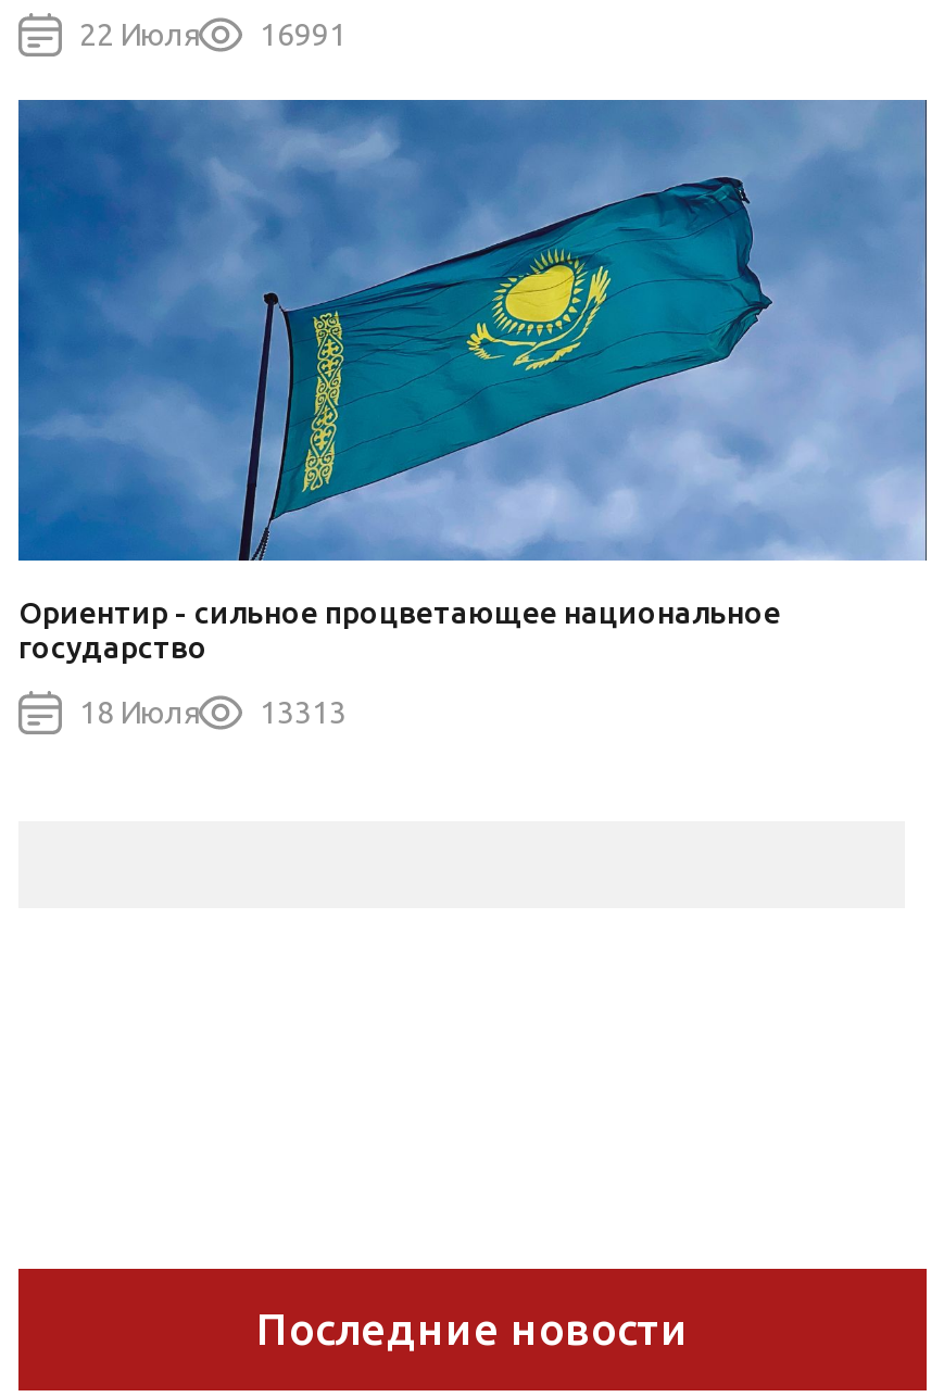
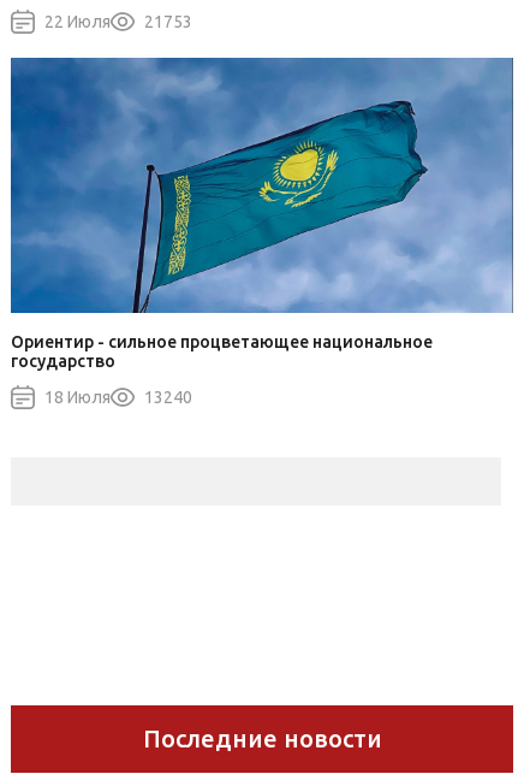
[79,18,347,53] 22 Июля 16991 -> [44,13,192,32] 22 Июля 21753
[79,696,347,731] 18 Июля 13313 -> [44,388,192,407] 18 Июля 13240

